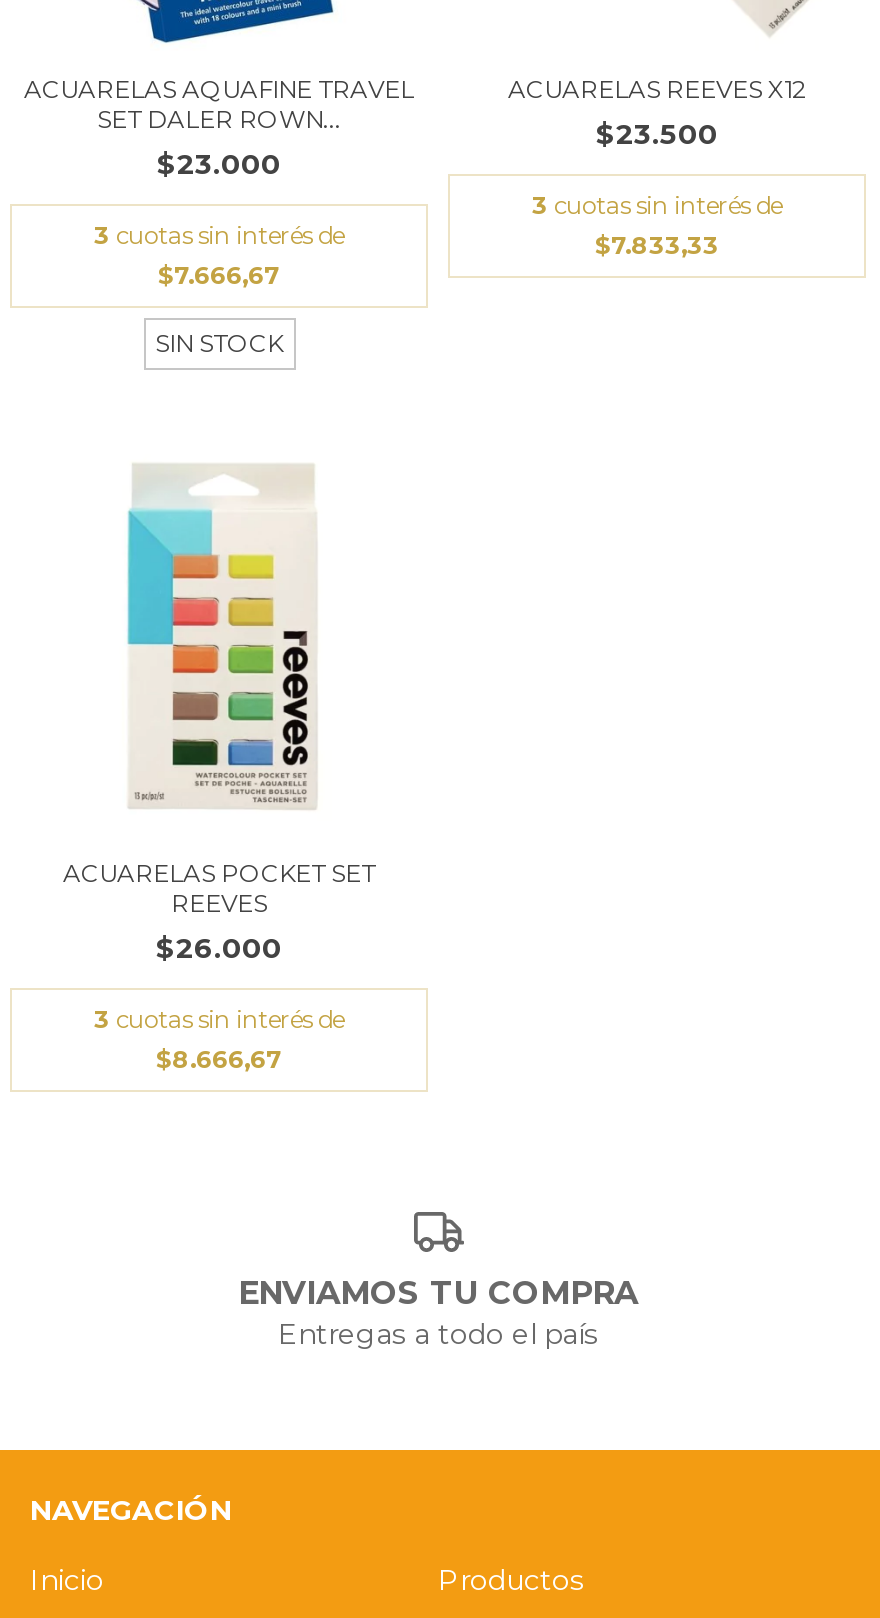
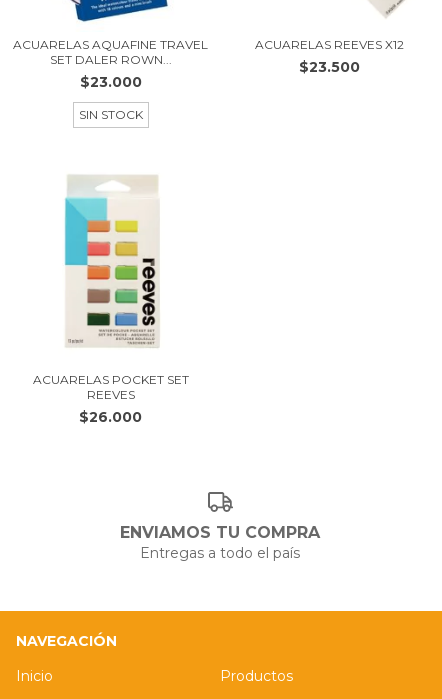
[532,191,782,261] 3 cuotas sin interés de | $7.833,33 -> none
[94,221,344,291] 3 cuotas sin interés de | $7.666,67 -> none
[94,1005,344,1075] 3 cuotas sin interés de | $8.666,67 -> none

